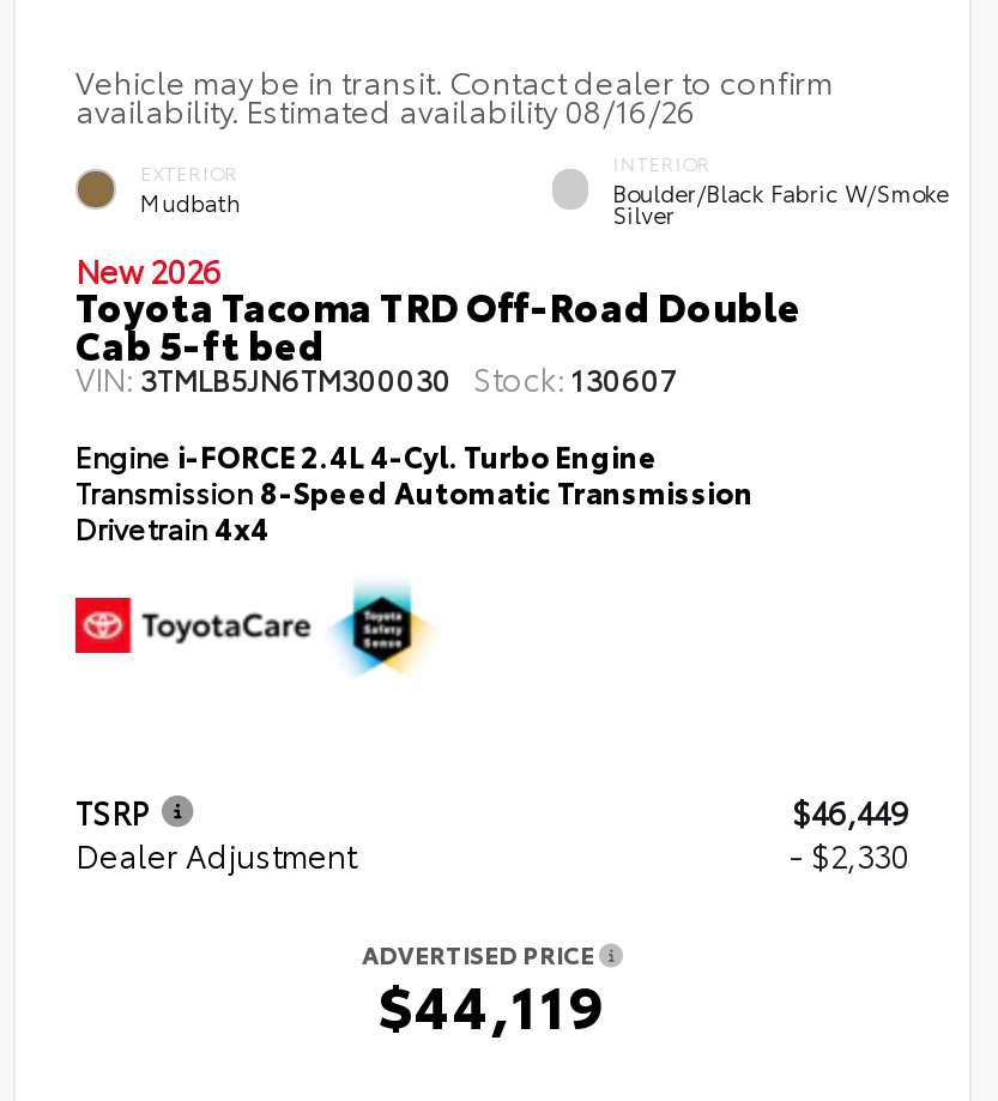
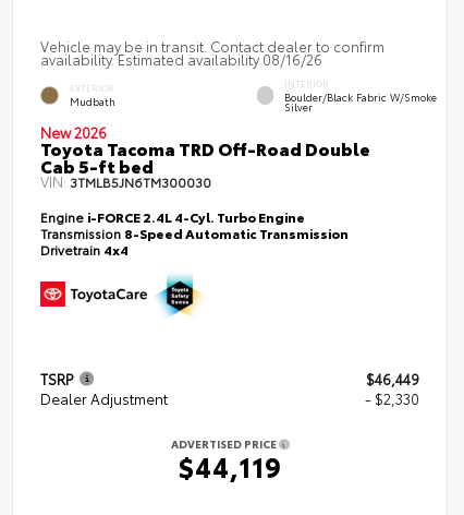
[75,357,677,400] VIN:3TMLB5JN6TM300030 Stock: 130607 -> [40,172,211,191] VIN:3TMLB5JN6TM300030

